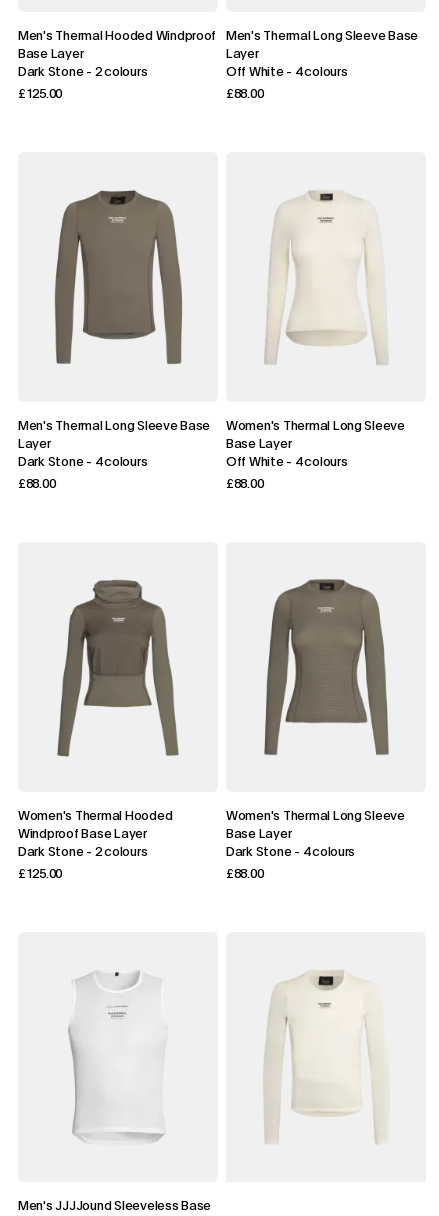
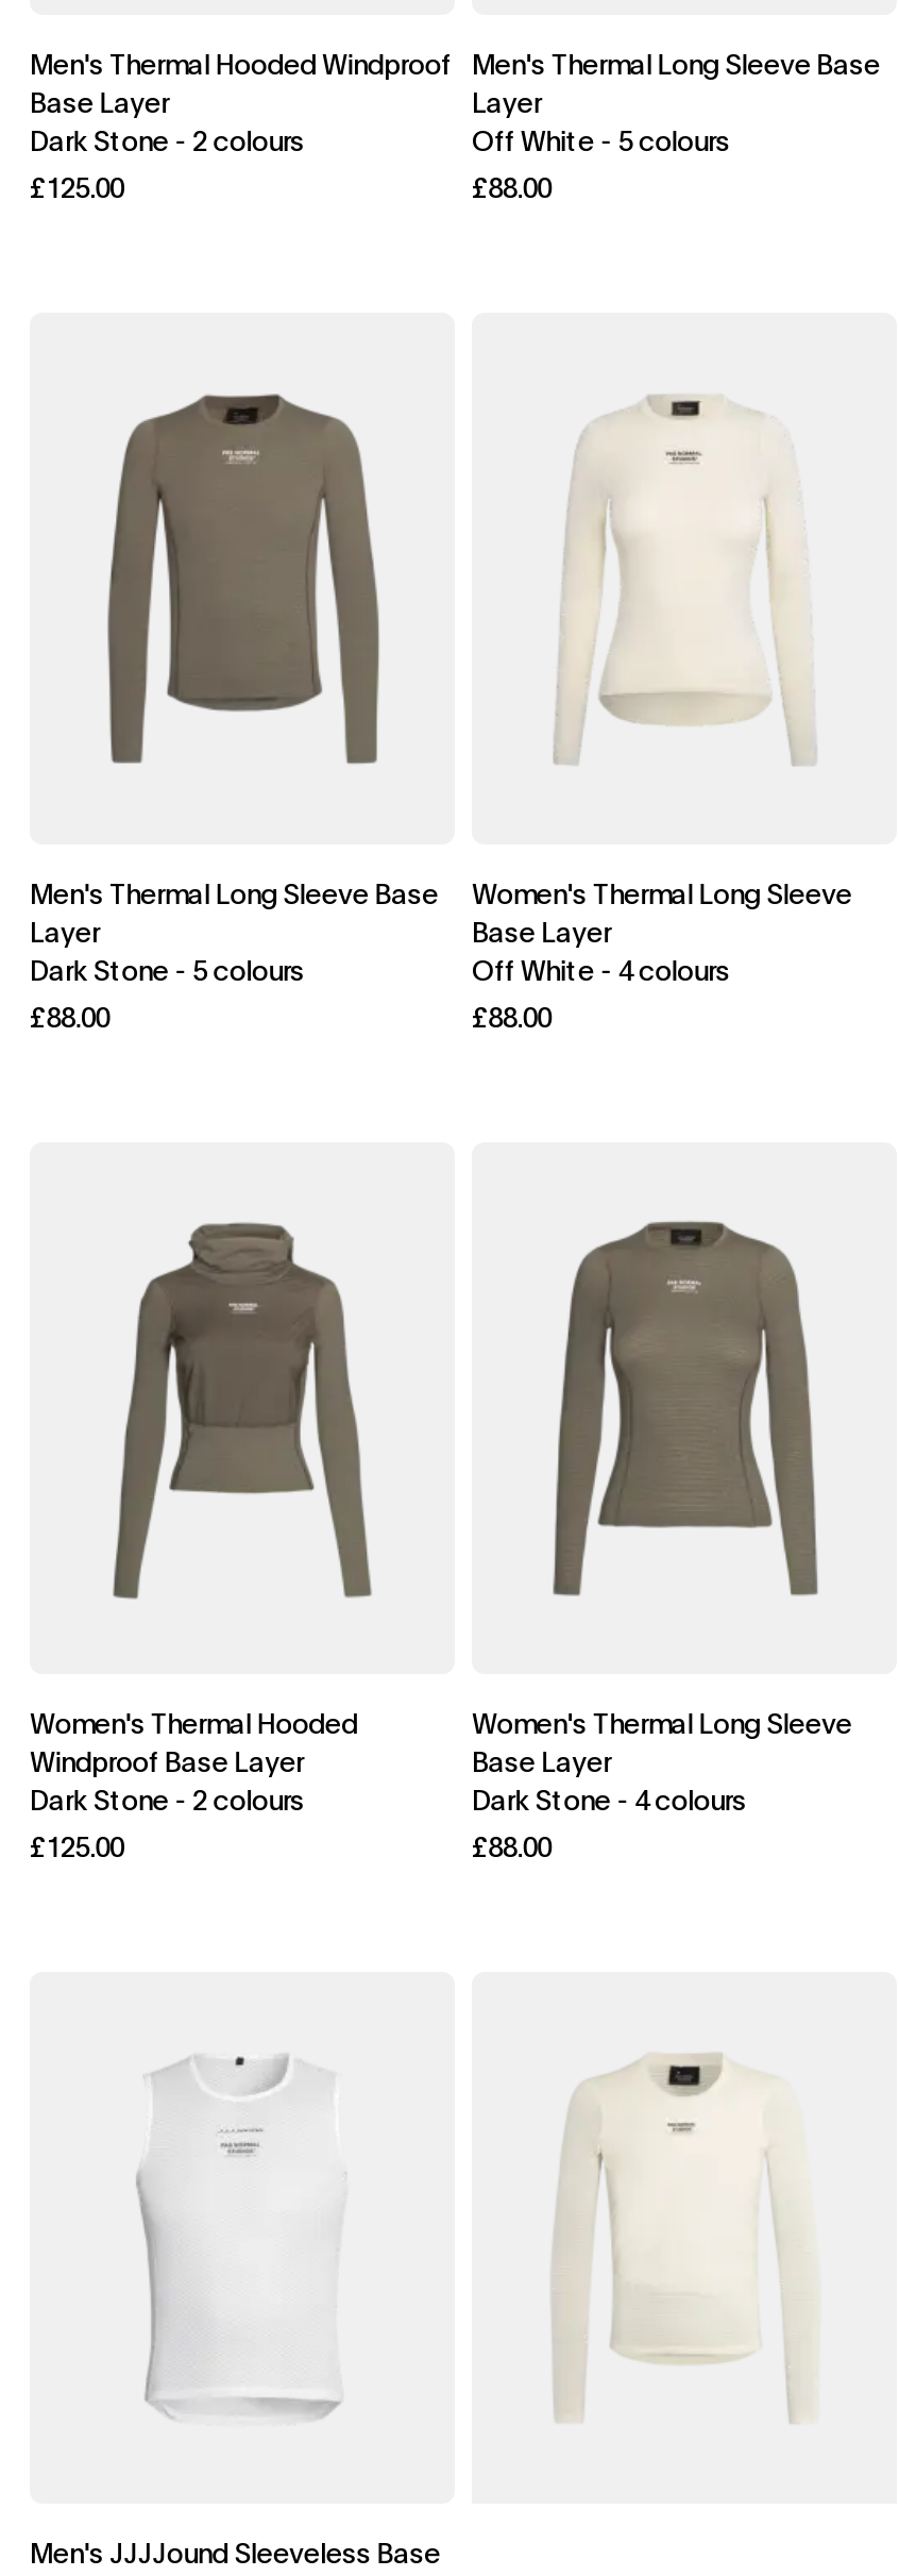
[226,66,347,79] Off White - 4 colours -> [472,130,730,157] Off White - 5 colours
[18,456,147,469] Dark Stone - 4 colours -> [30,959,305,987] Dark Stone - 5 colours

